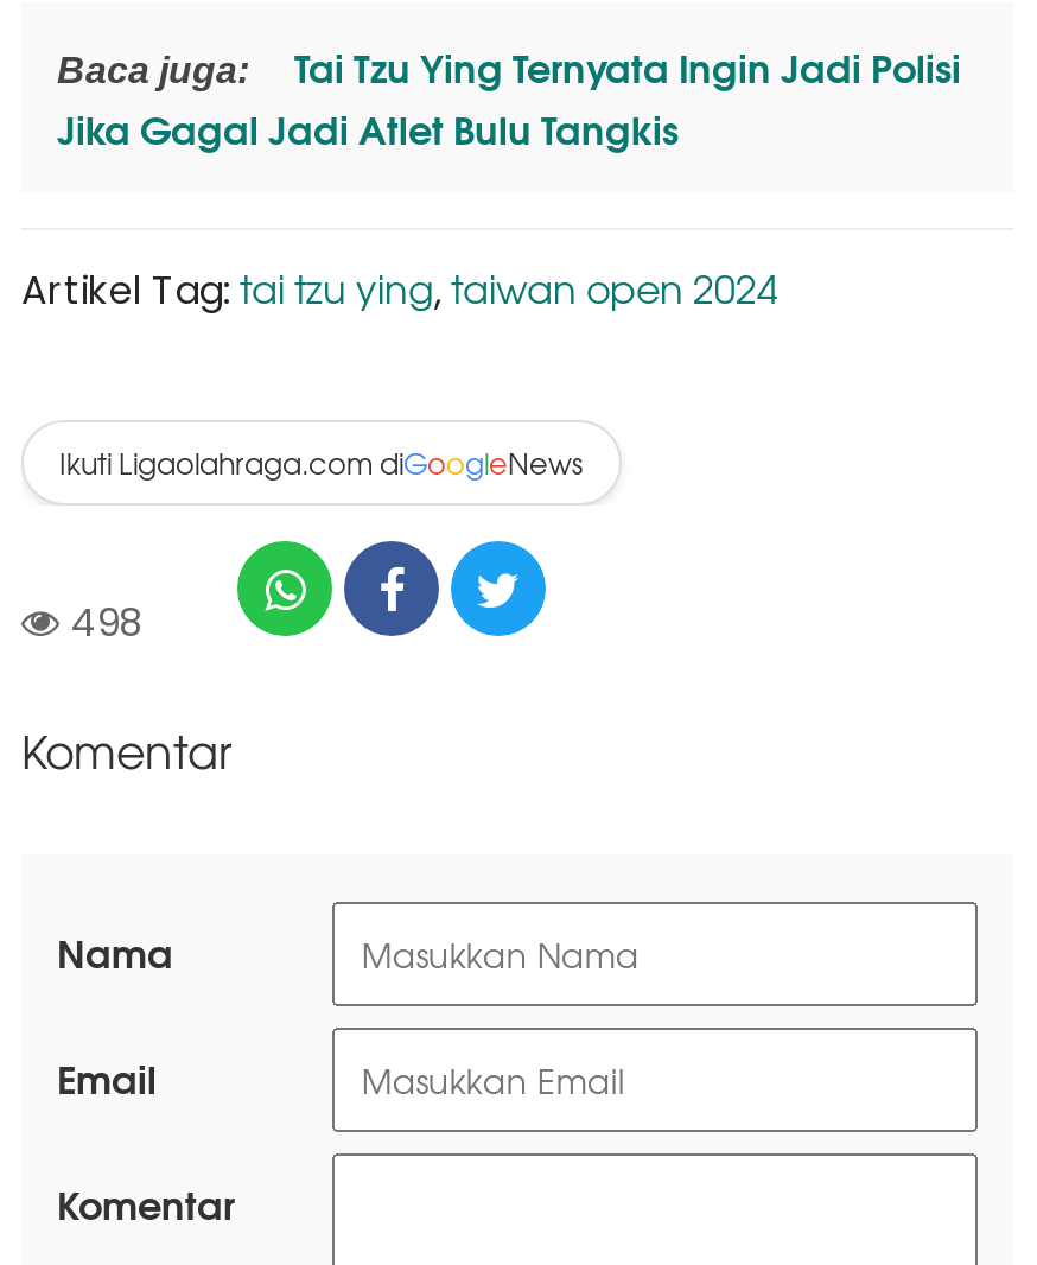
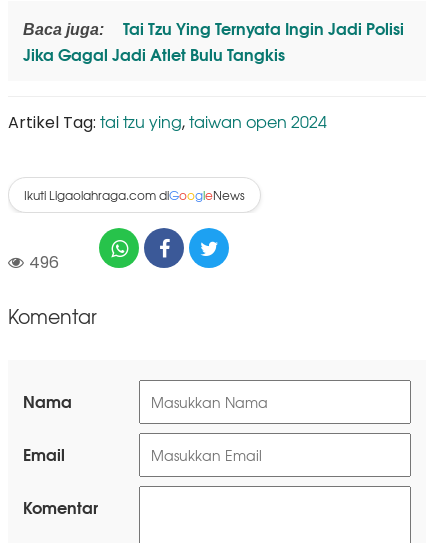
[71,603,142,641] 498 -> [29,254,59,270] 496

